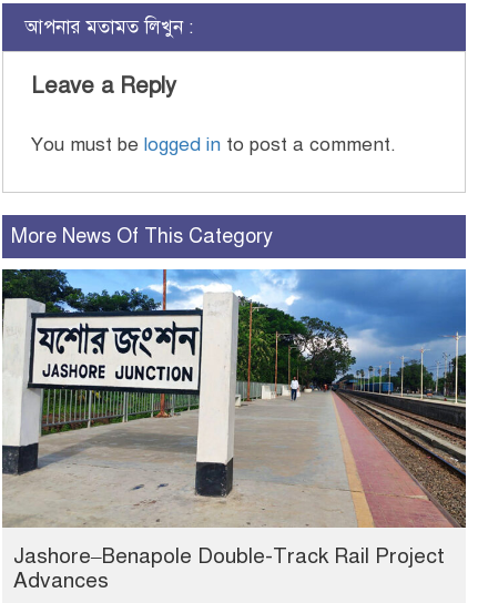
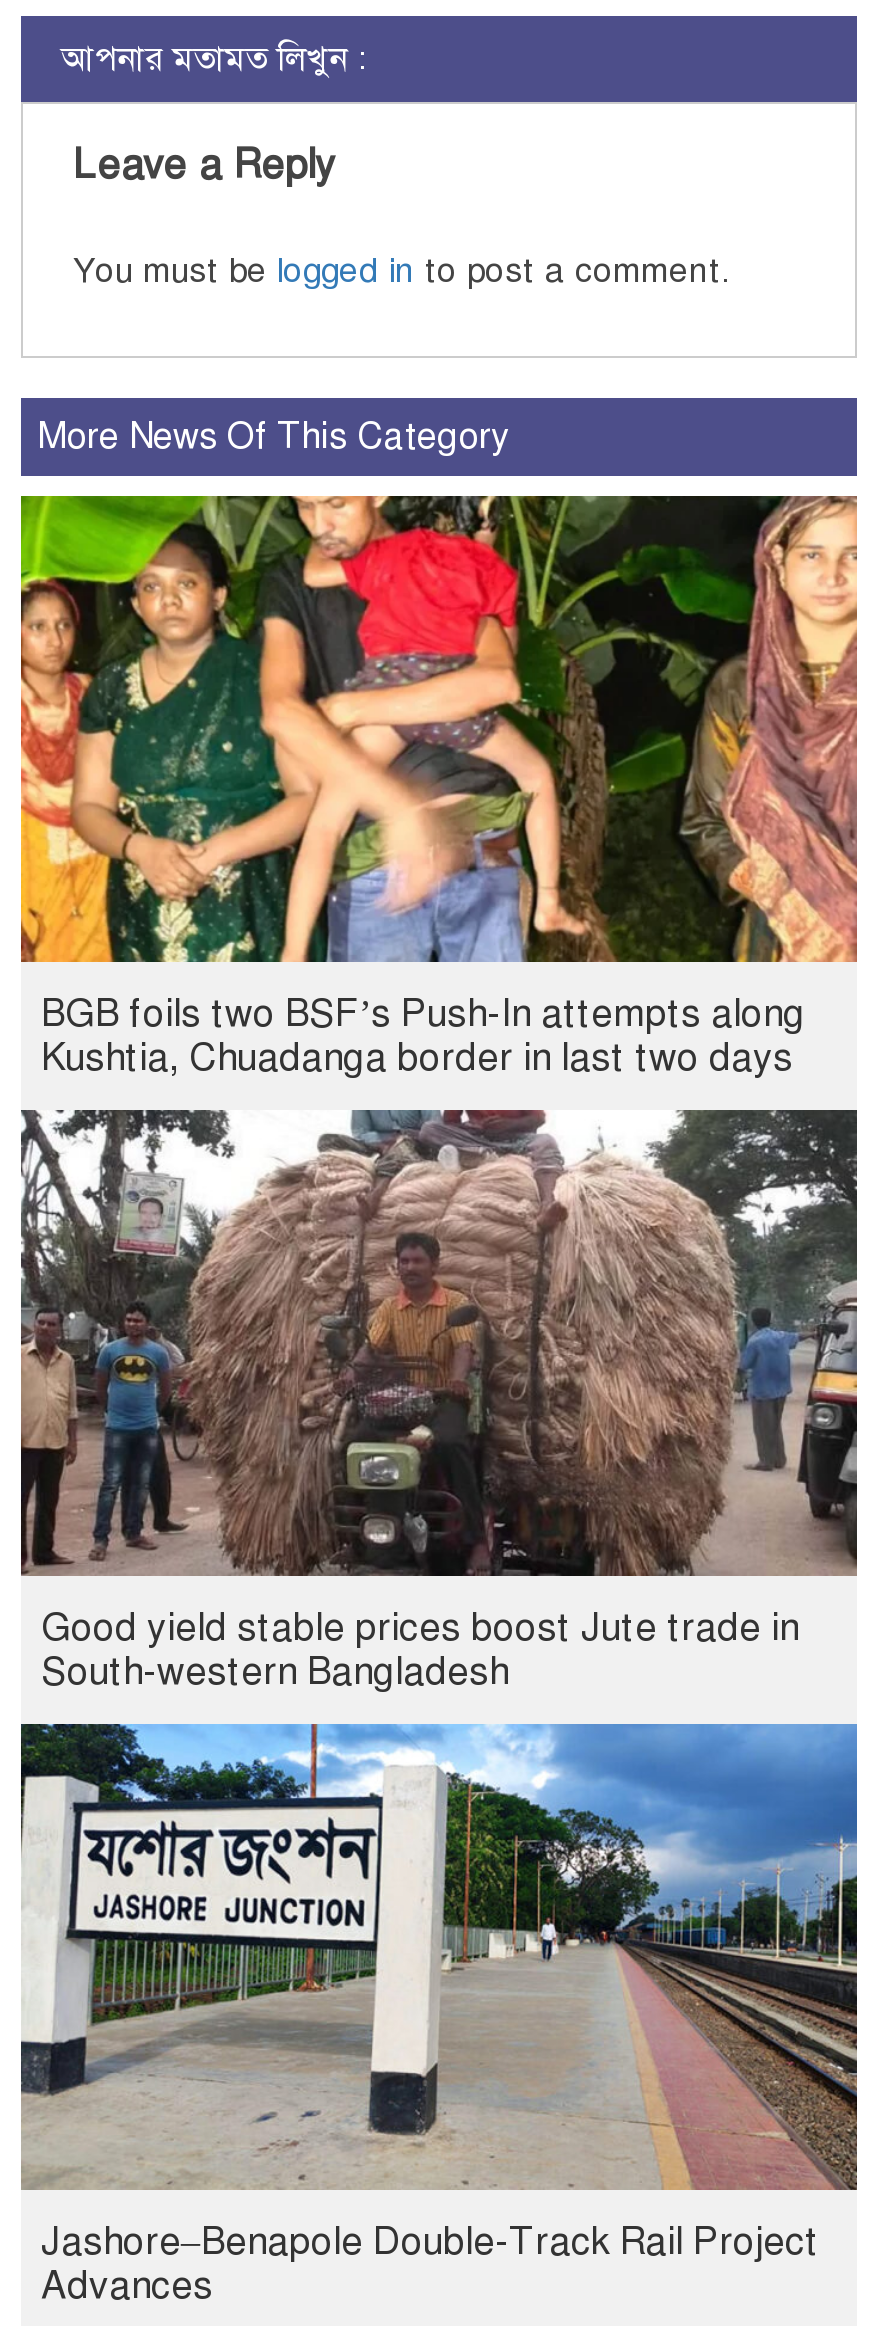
none -> [19,494,859,1080] [image] | BGB foils two BSF’s Push-In attempts along | Kushtia, Chuadanga border in last two days
none -> [19,1108,859,1694] [image] | Good yield stable prices boost Jute trade in | South-western Bangladesh

